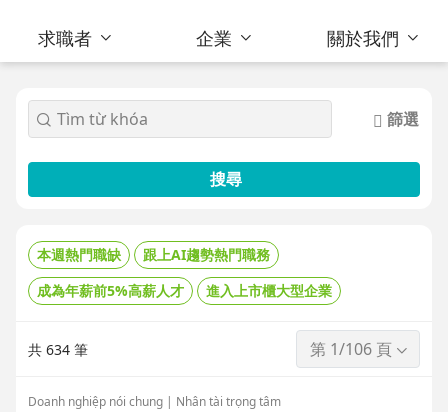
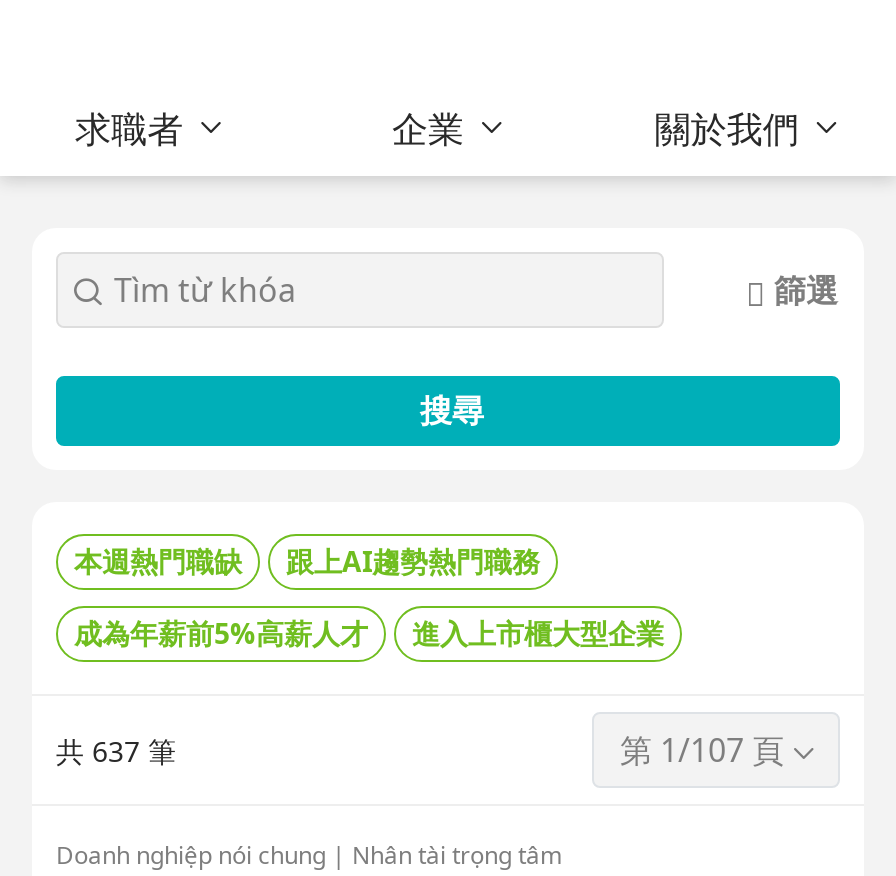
[28,339,88,358] 共 634 筆 -> [56,731,176,769] 共 637 筆
[310,338,392,360] 第 1/106 頁 -> [620,728,784,772] 第 1/107 頁

